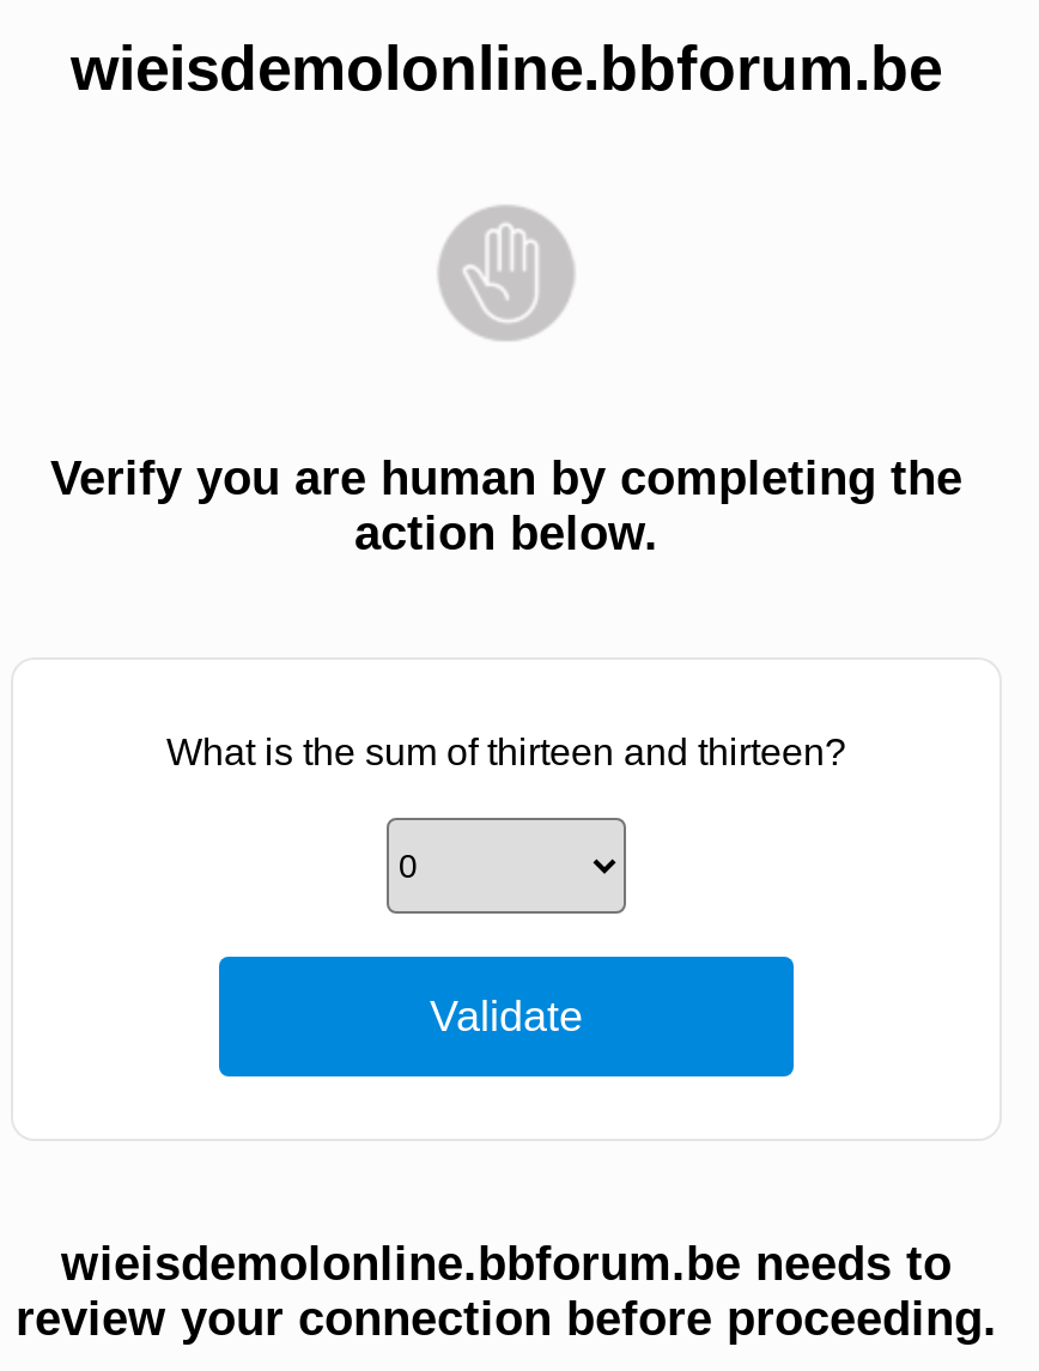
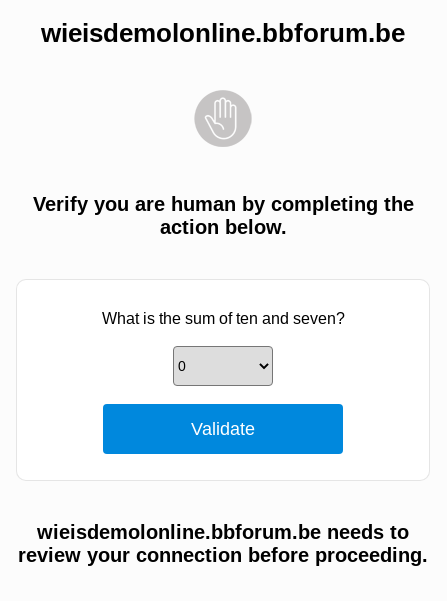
[166,732,846,772] What is the sum of thirteen and thirteen? -> [101,310,344,327] What is the sum of ten and seven?

